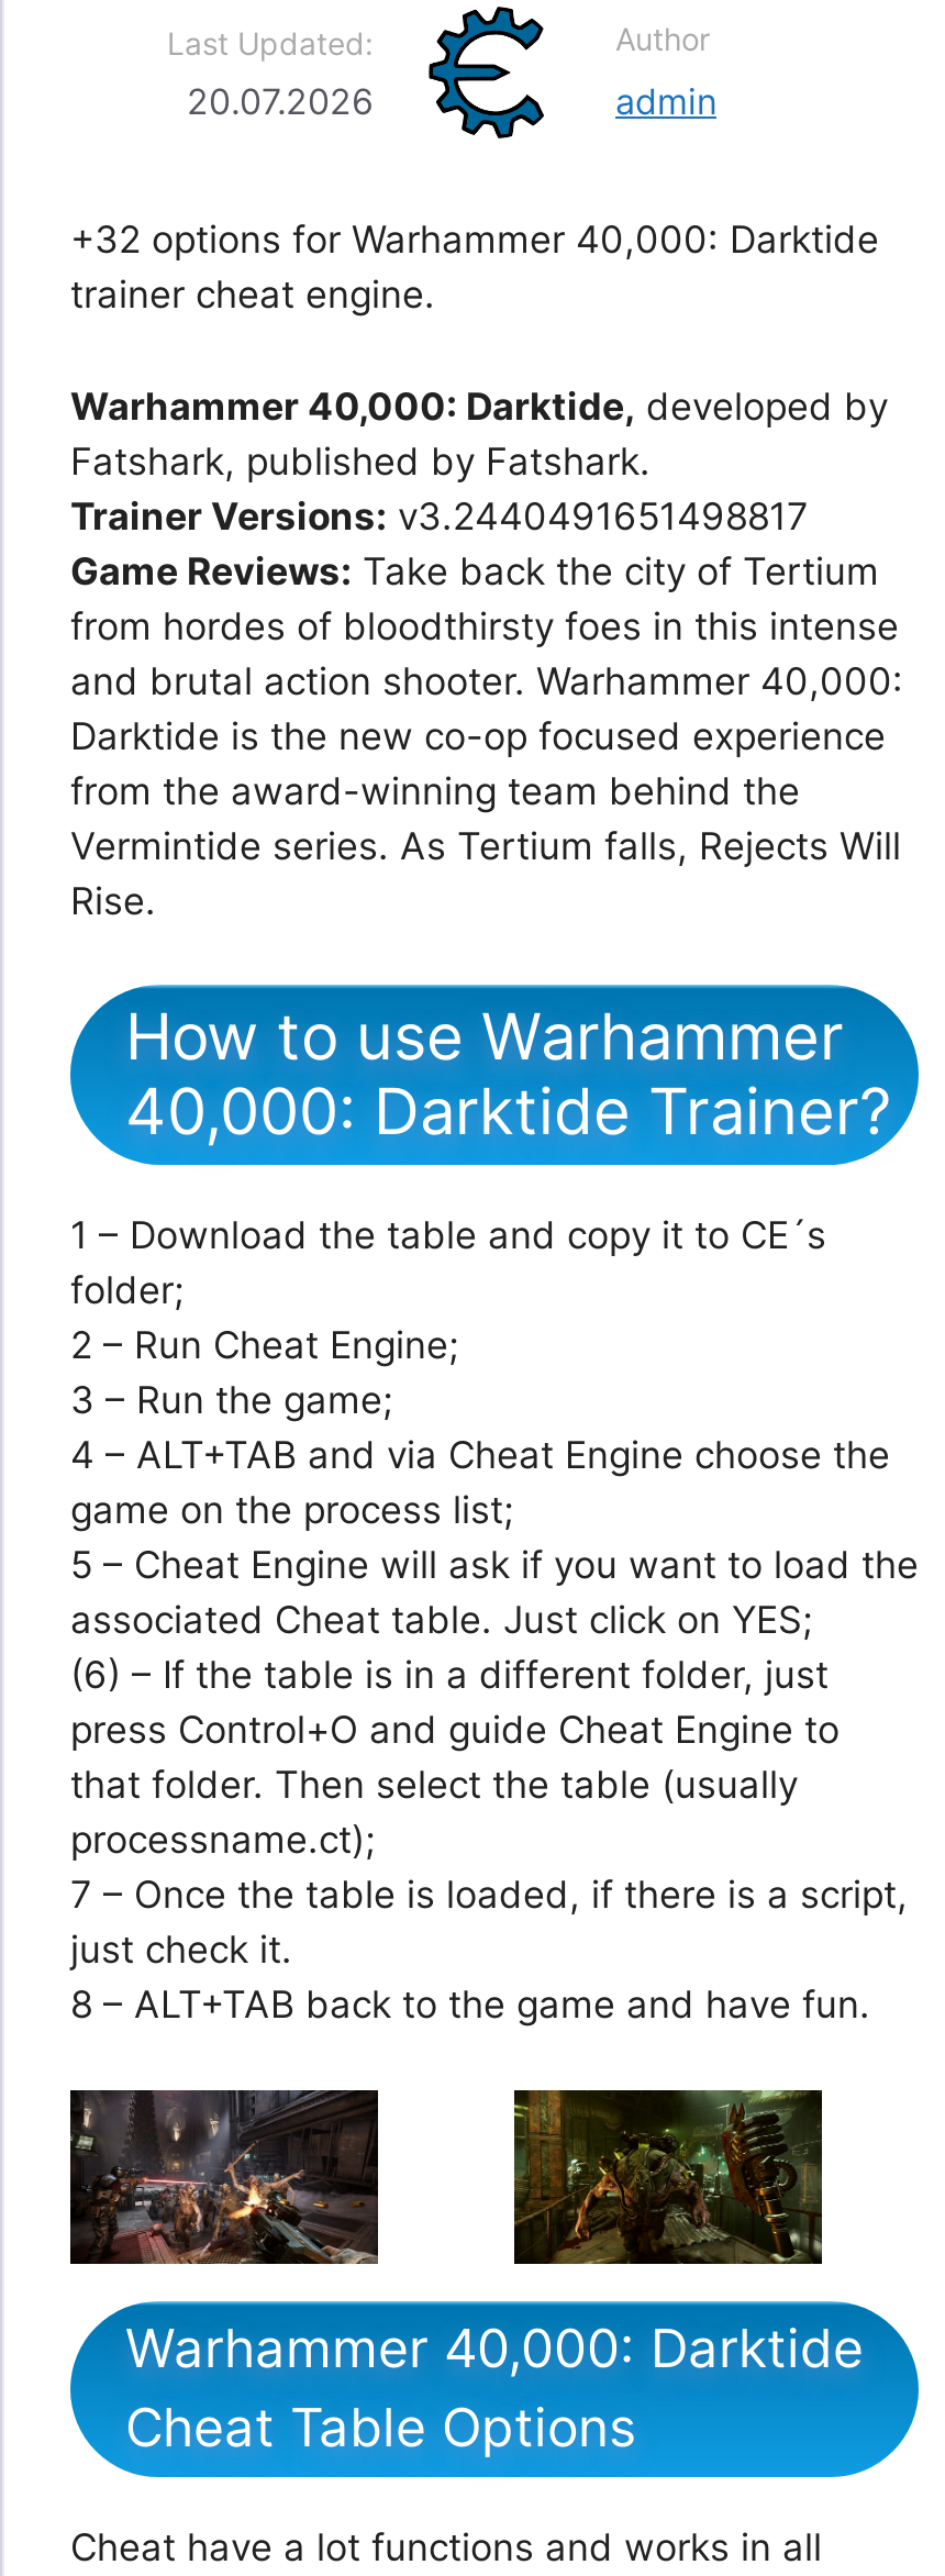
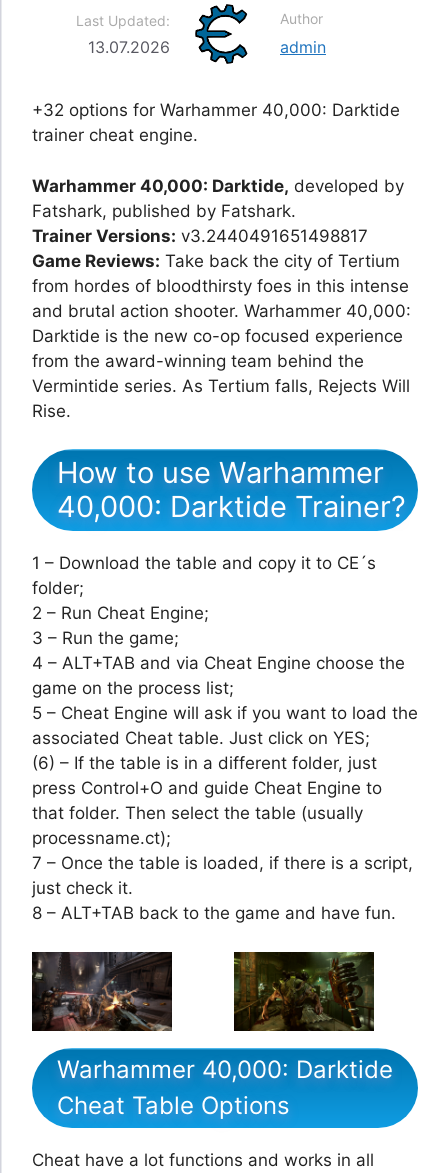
[187,78,374,122] 20.07.2026 -> [88,36,170,56] 13.07.2026

